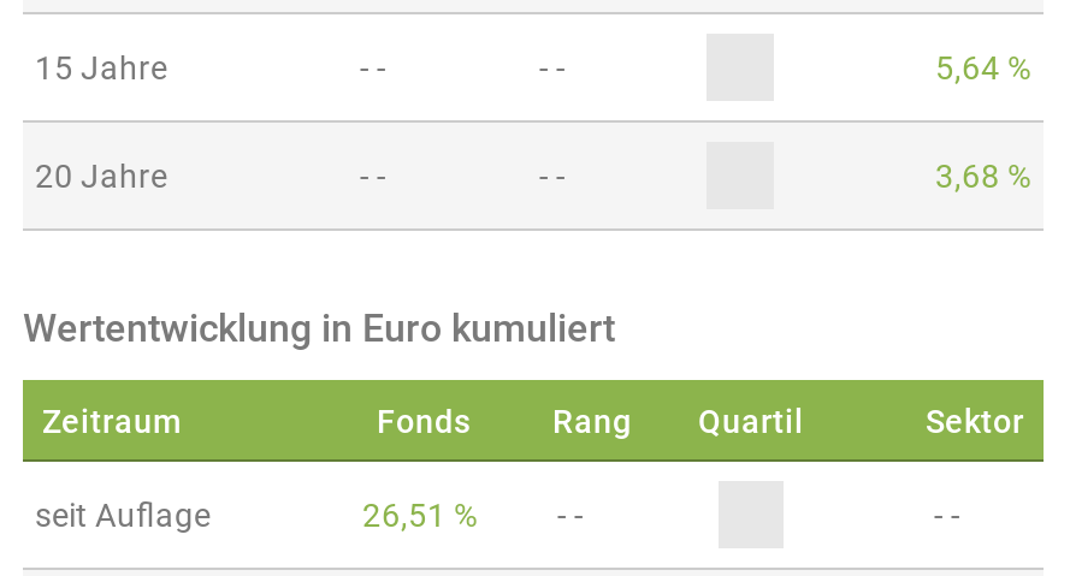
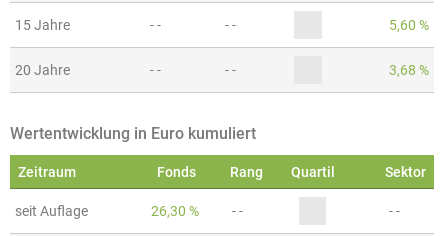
[935,49,1031,87] 5,64 % -> [389,17,429,33] 5,60 %
[362,496,478,535] 26,51 % -> [151,203,199,219] 26,30 %

